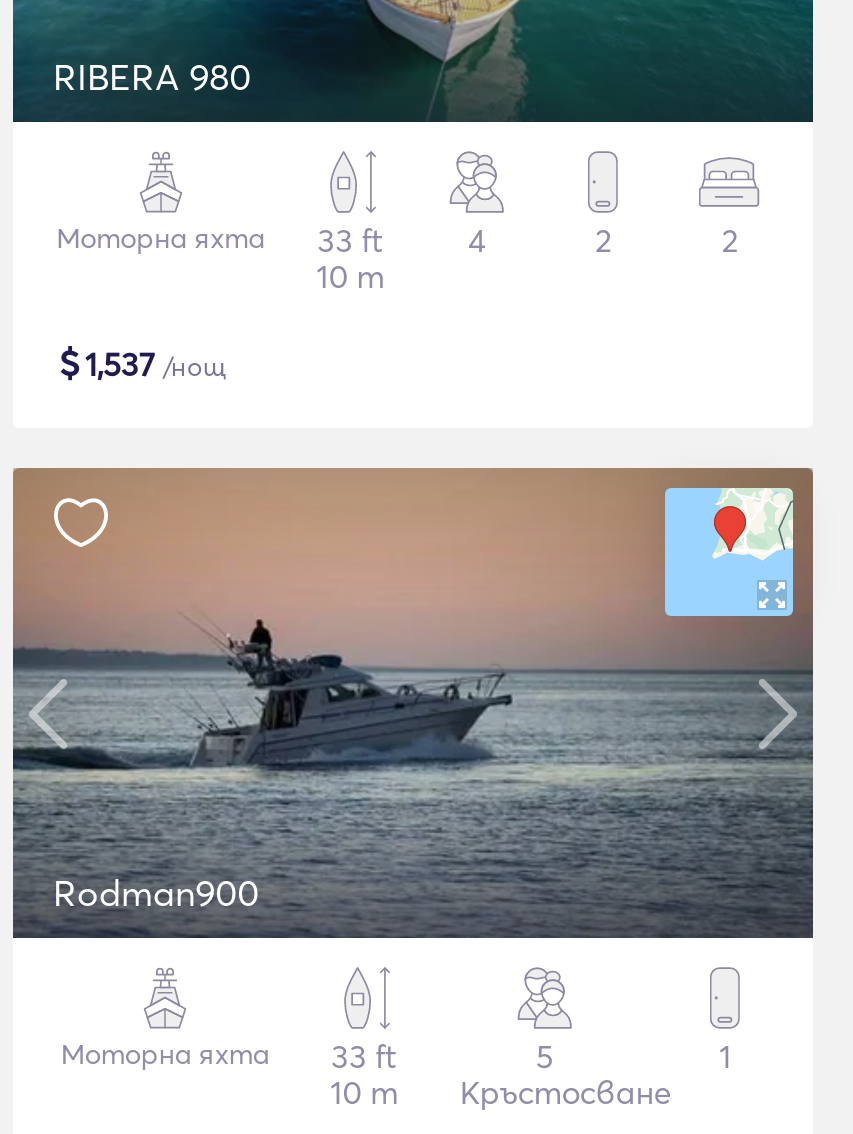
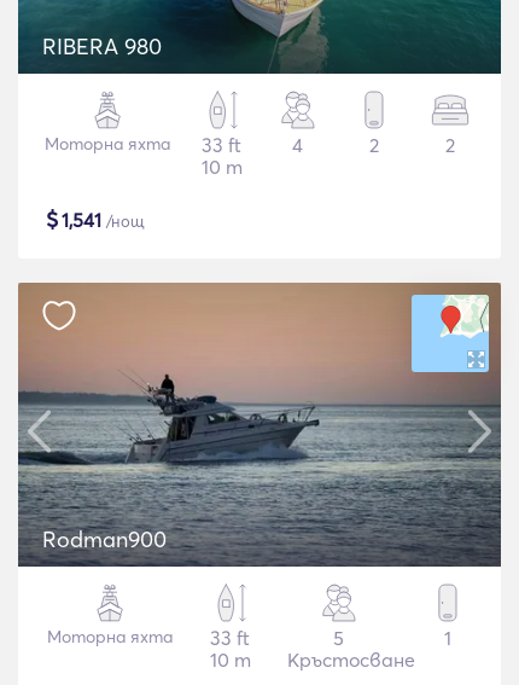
[59,340,227,386] $1,537 /нощ -> [46,205,145,233] $1,541 /нощ

